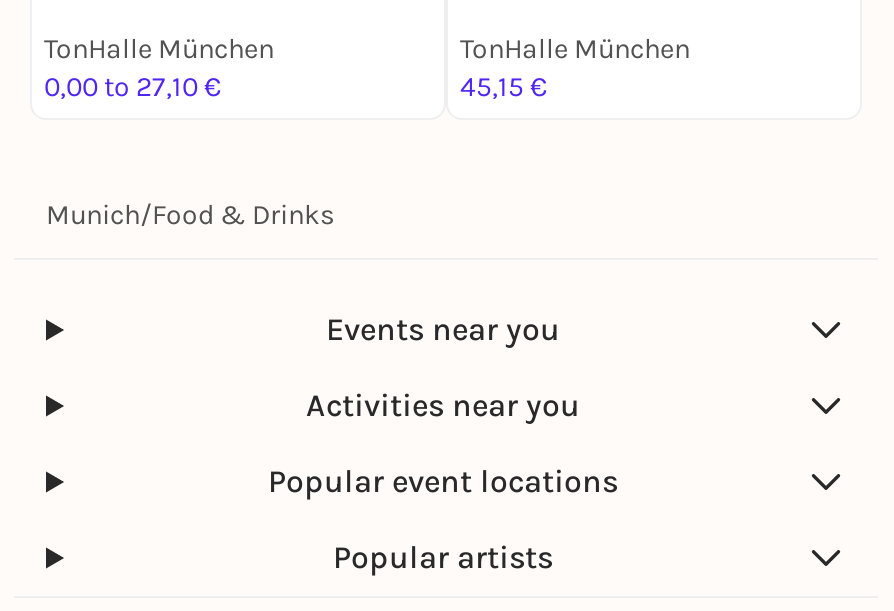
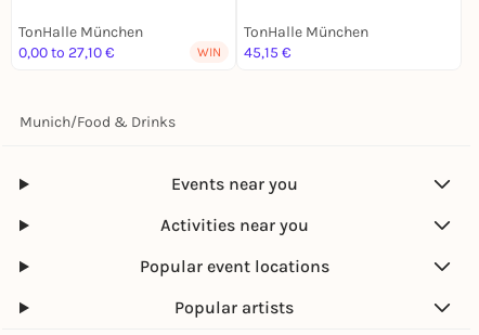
none -> [197,44,221,60] WIN

